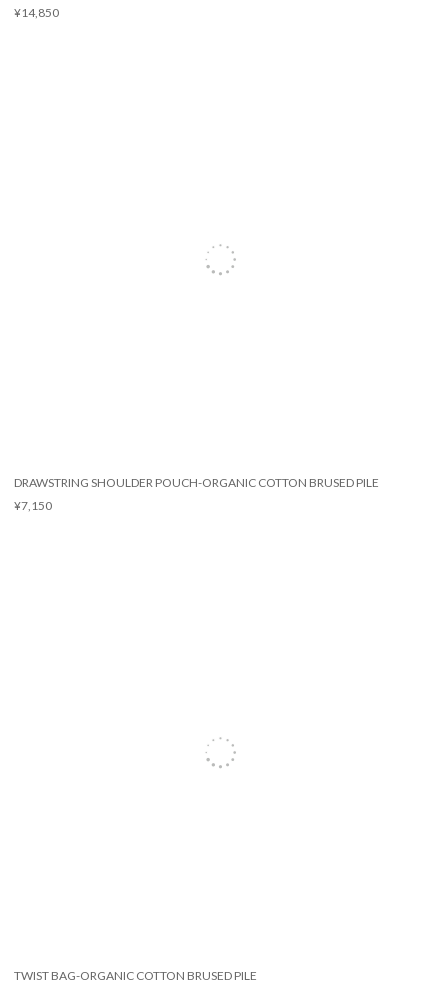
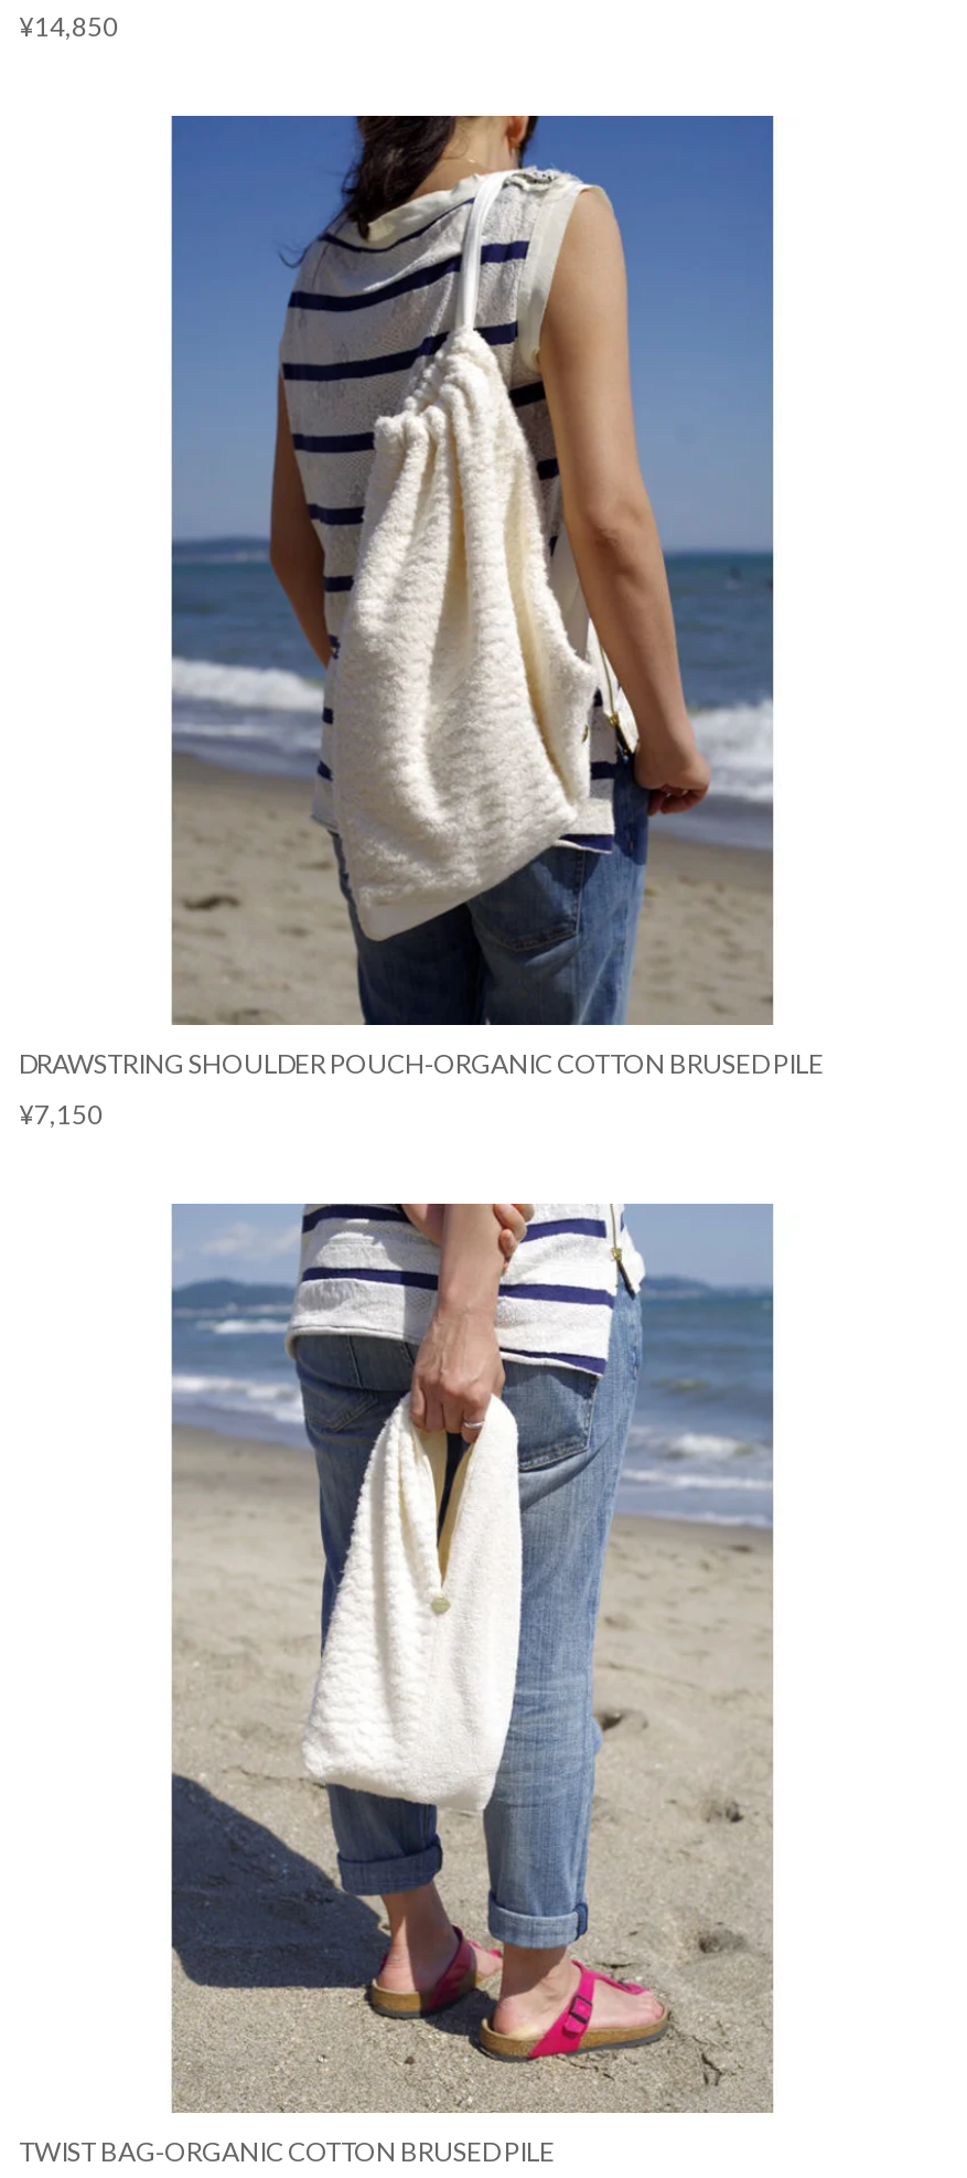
none -> [169,114,775,1027] [image]
none -> [169,1202,775,2115] [image]

